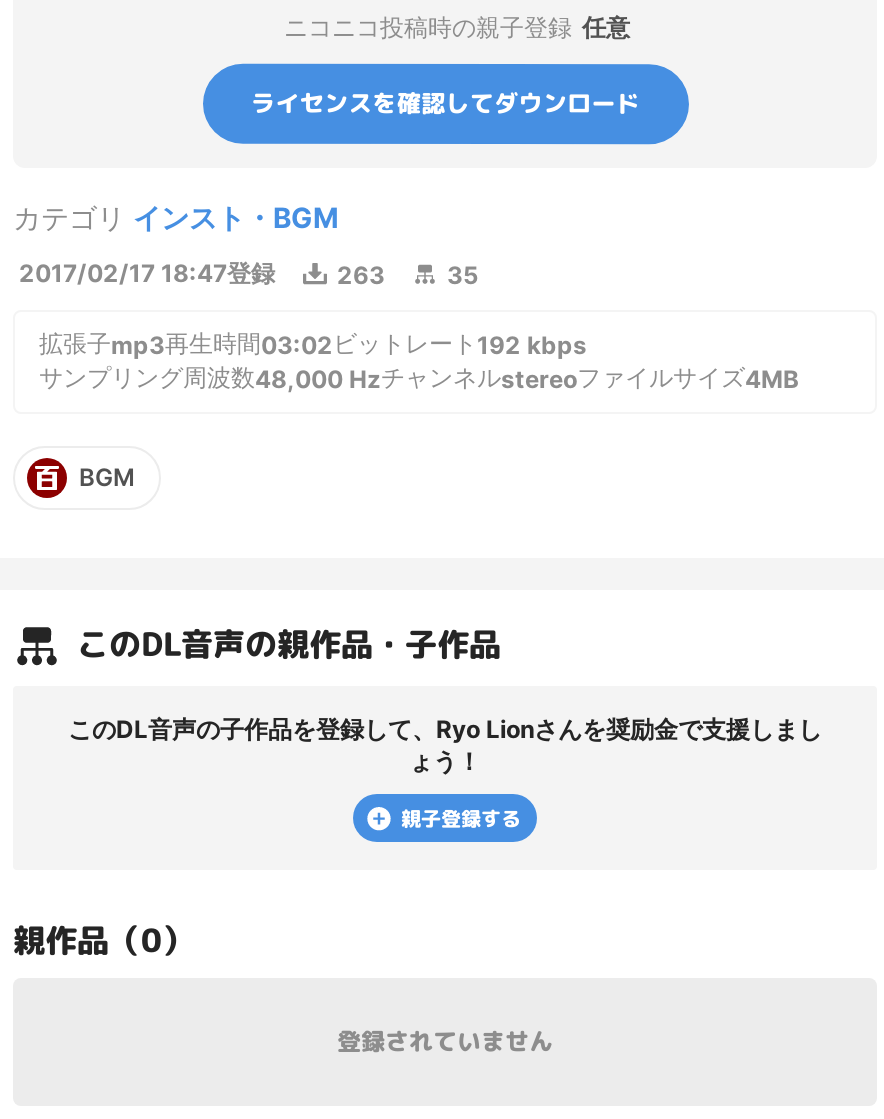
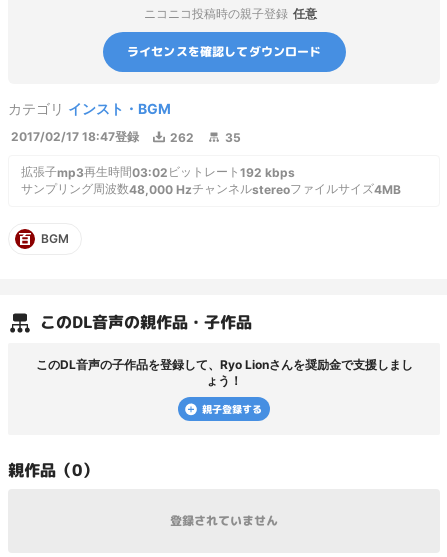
[337,259,385,289] 263 -> [170,129,194,144] 262

